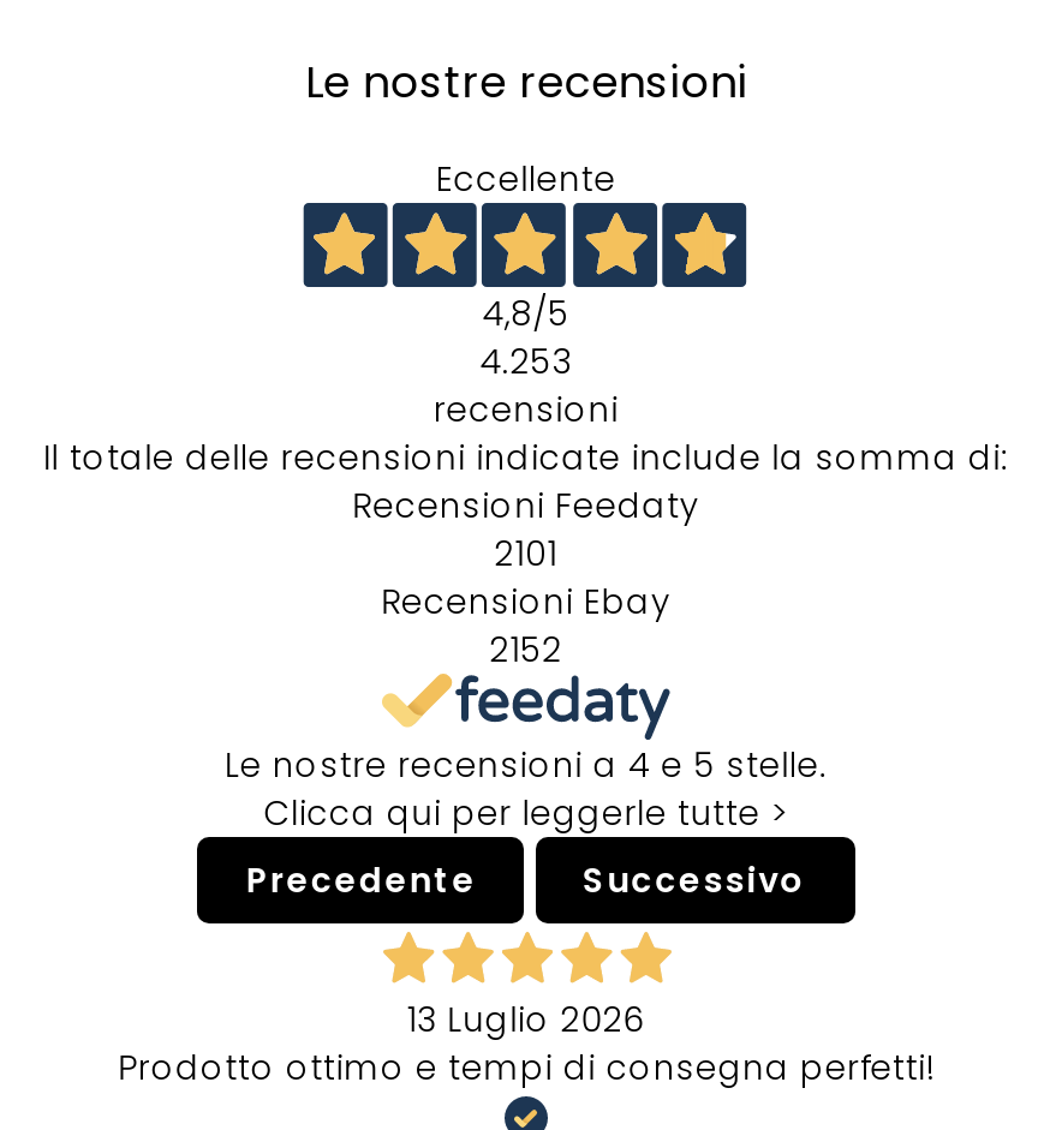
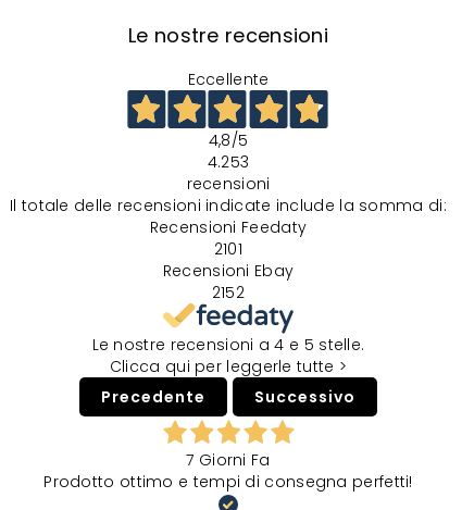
[407,996,645,1044] 13 Luglio 2026 -> [186,449,270,471] 7 Giorni Fa

